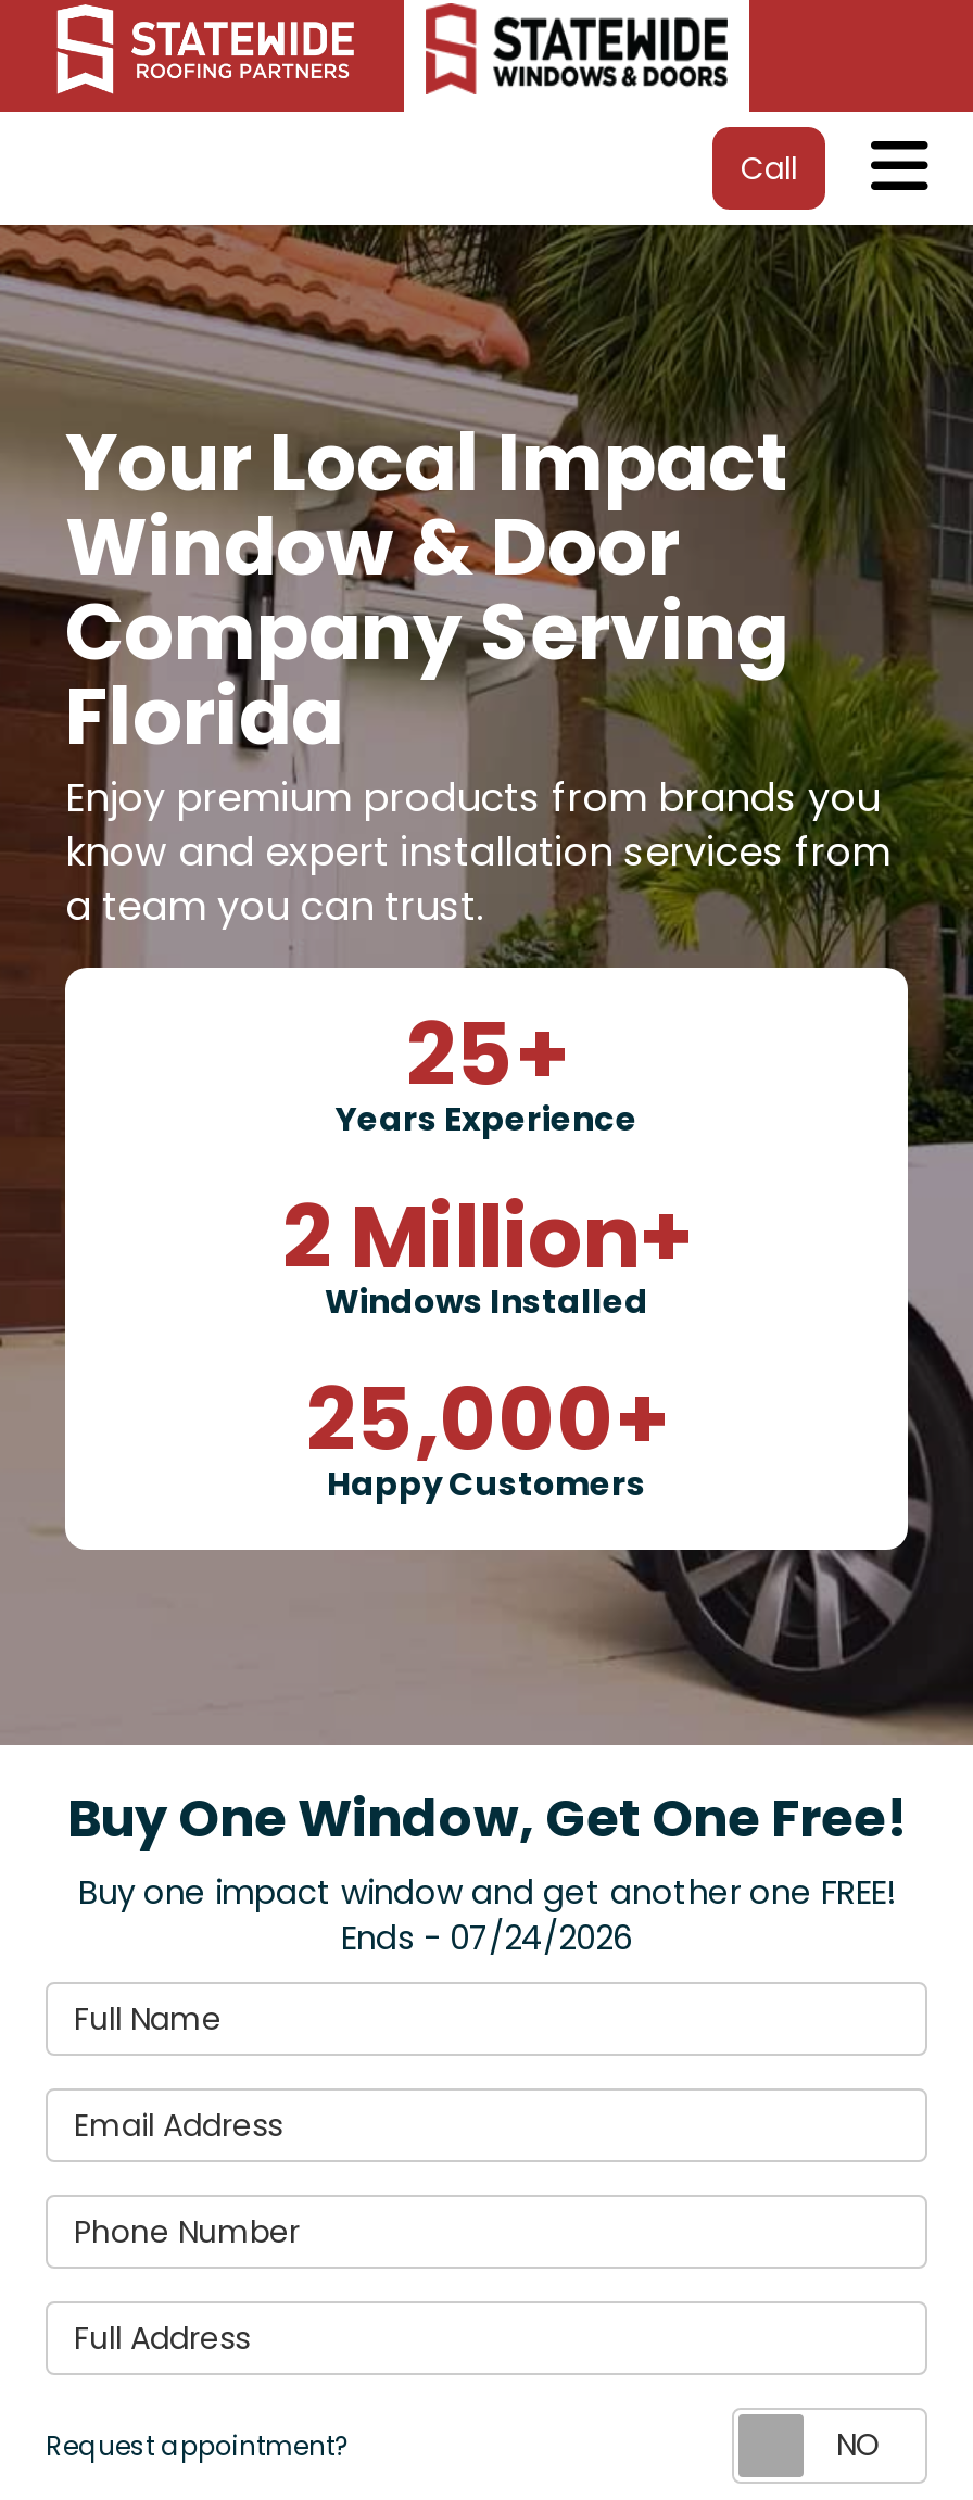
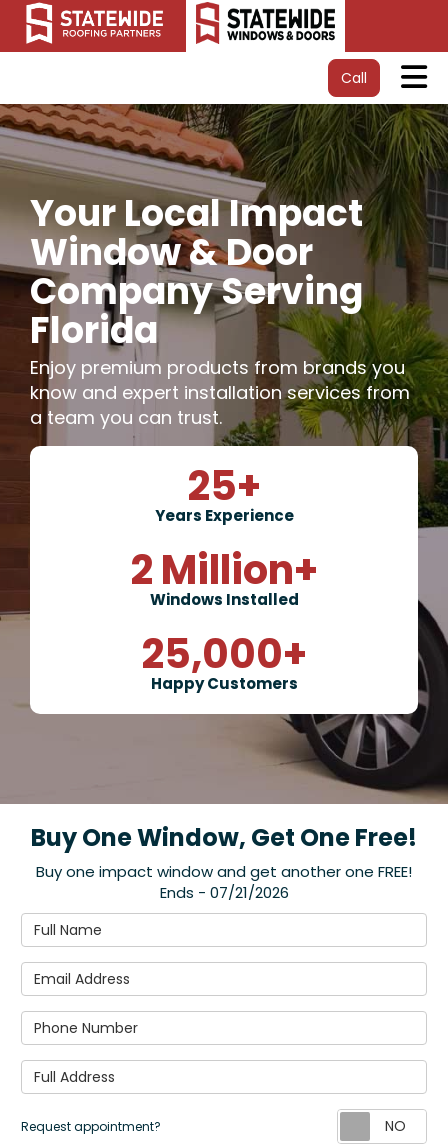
[341,1915,632,1960] Ends - 07/24/2026 -> [159,882,288,903] Ends - 07/21/2026

